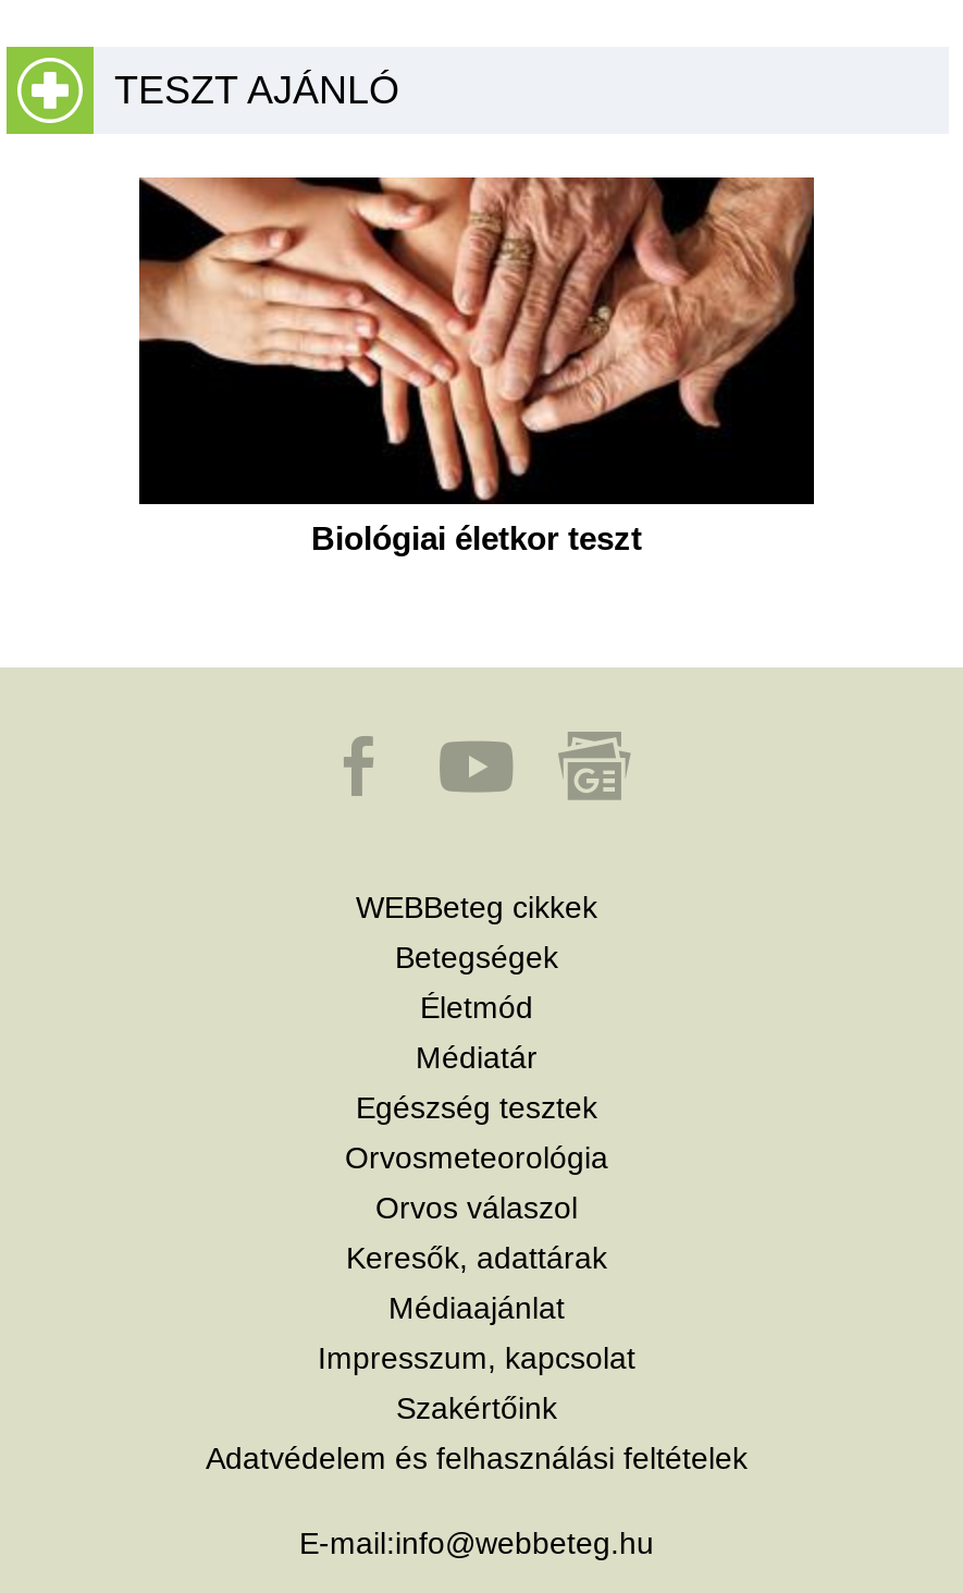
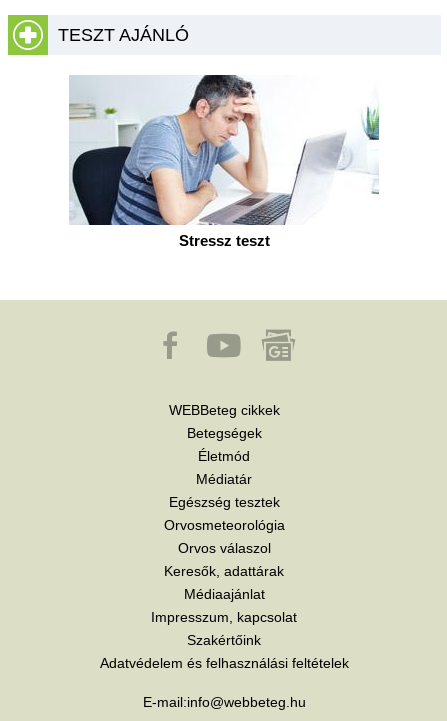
[137,175,816,556] [image] | Biológiai életkor teszt -> [69,74,380,249] [image] | Stressz teszt

